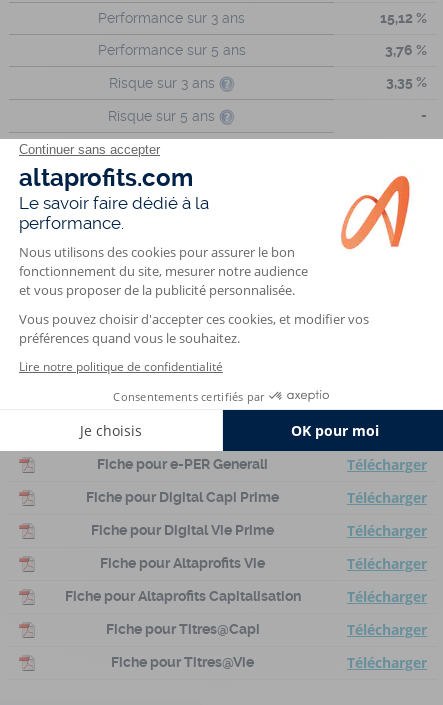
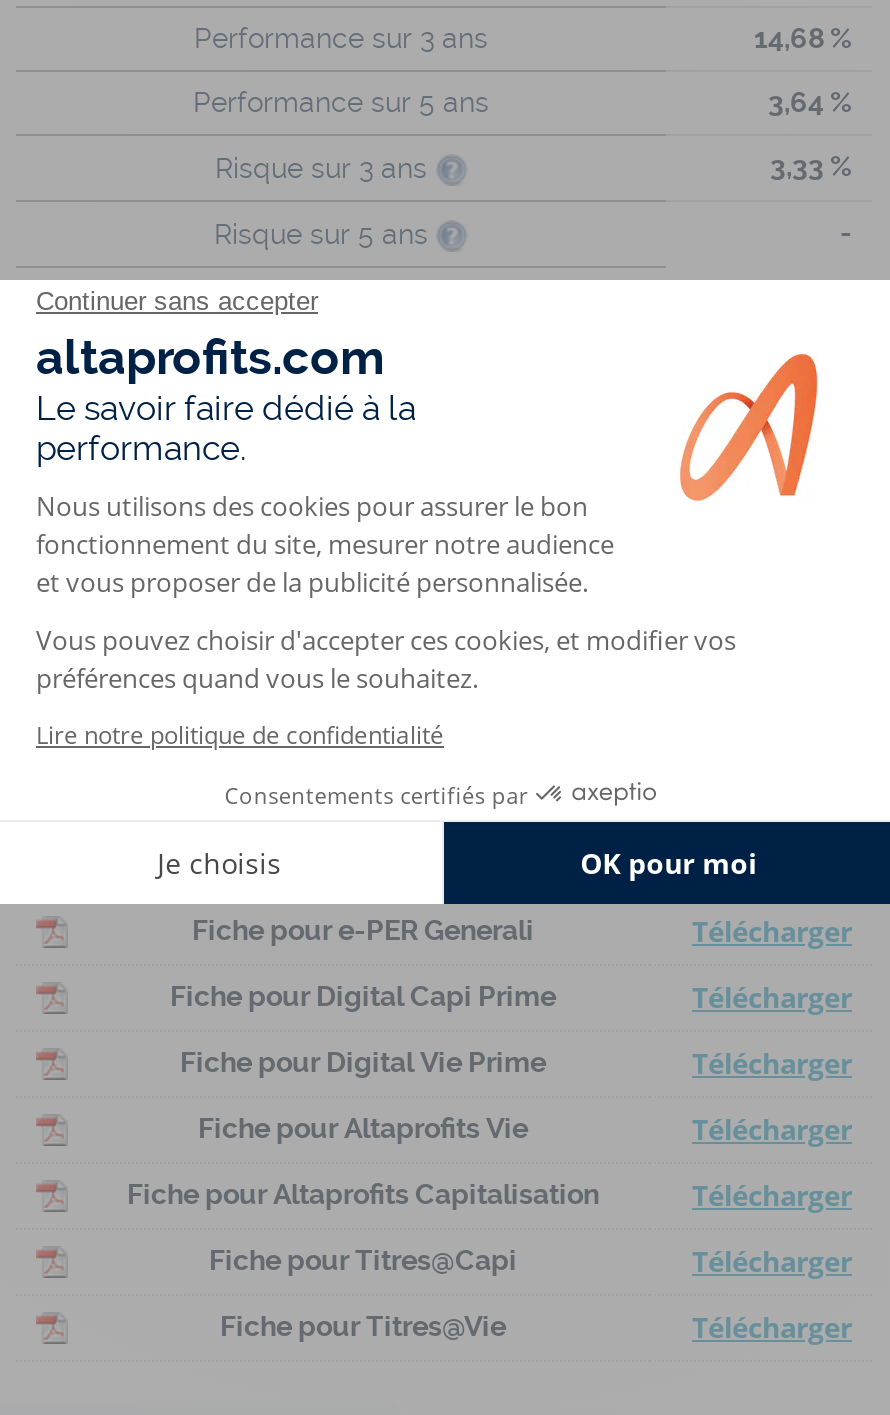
[380,10,427,26] 15,12 % -> [754,22,852,54] 14,68 %
[385,42,427,58] 3,76 % -> [768,86,852,118] 3,64 %
[386,74,427,90] 3,35 % -> [770,150,852,182] 3,33 %

